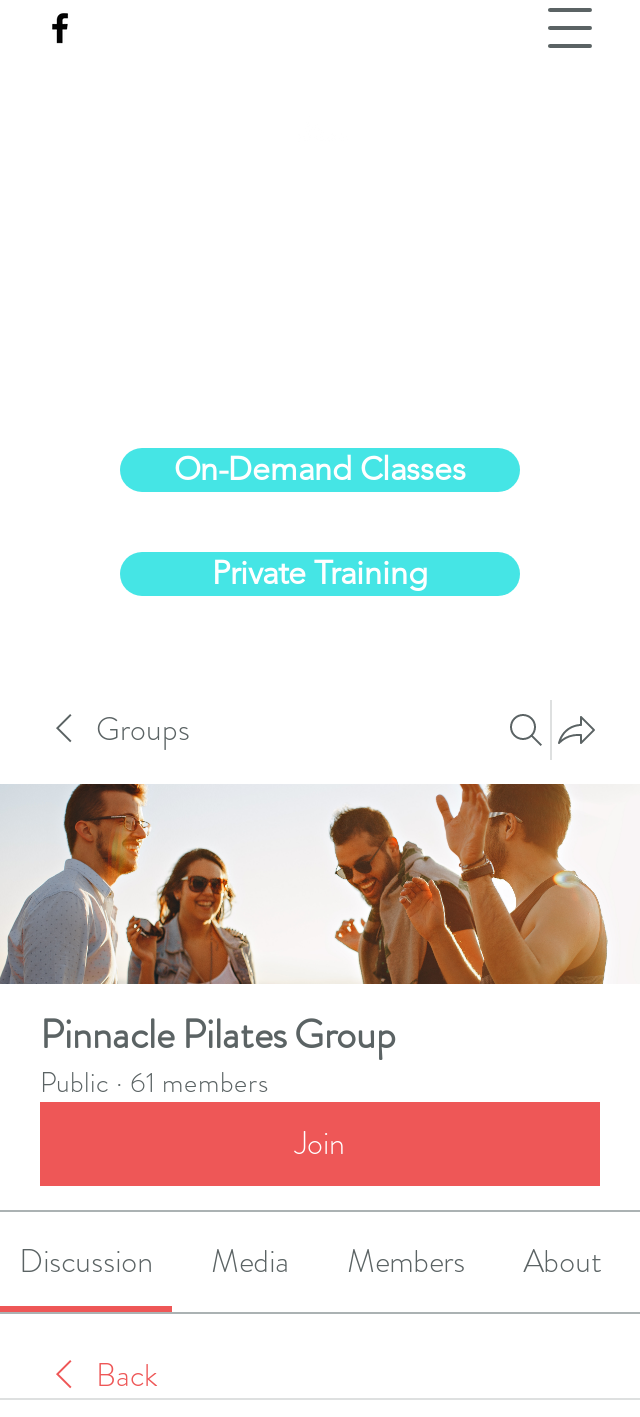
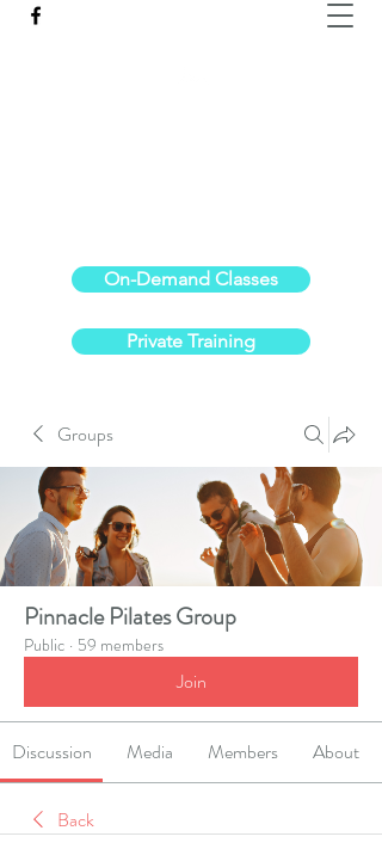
[40,1062,268,1102] Public · 61 members -> [24,633,164,657] Public · 59 members

